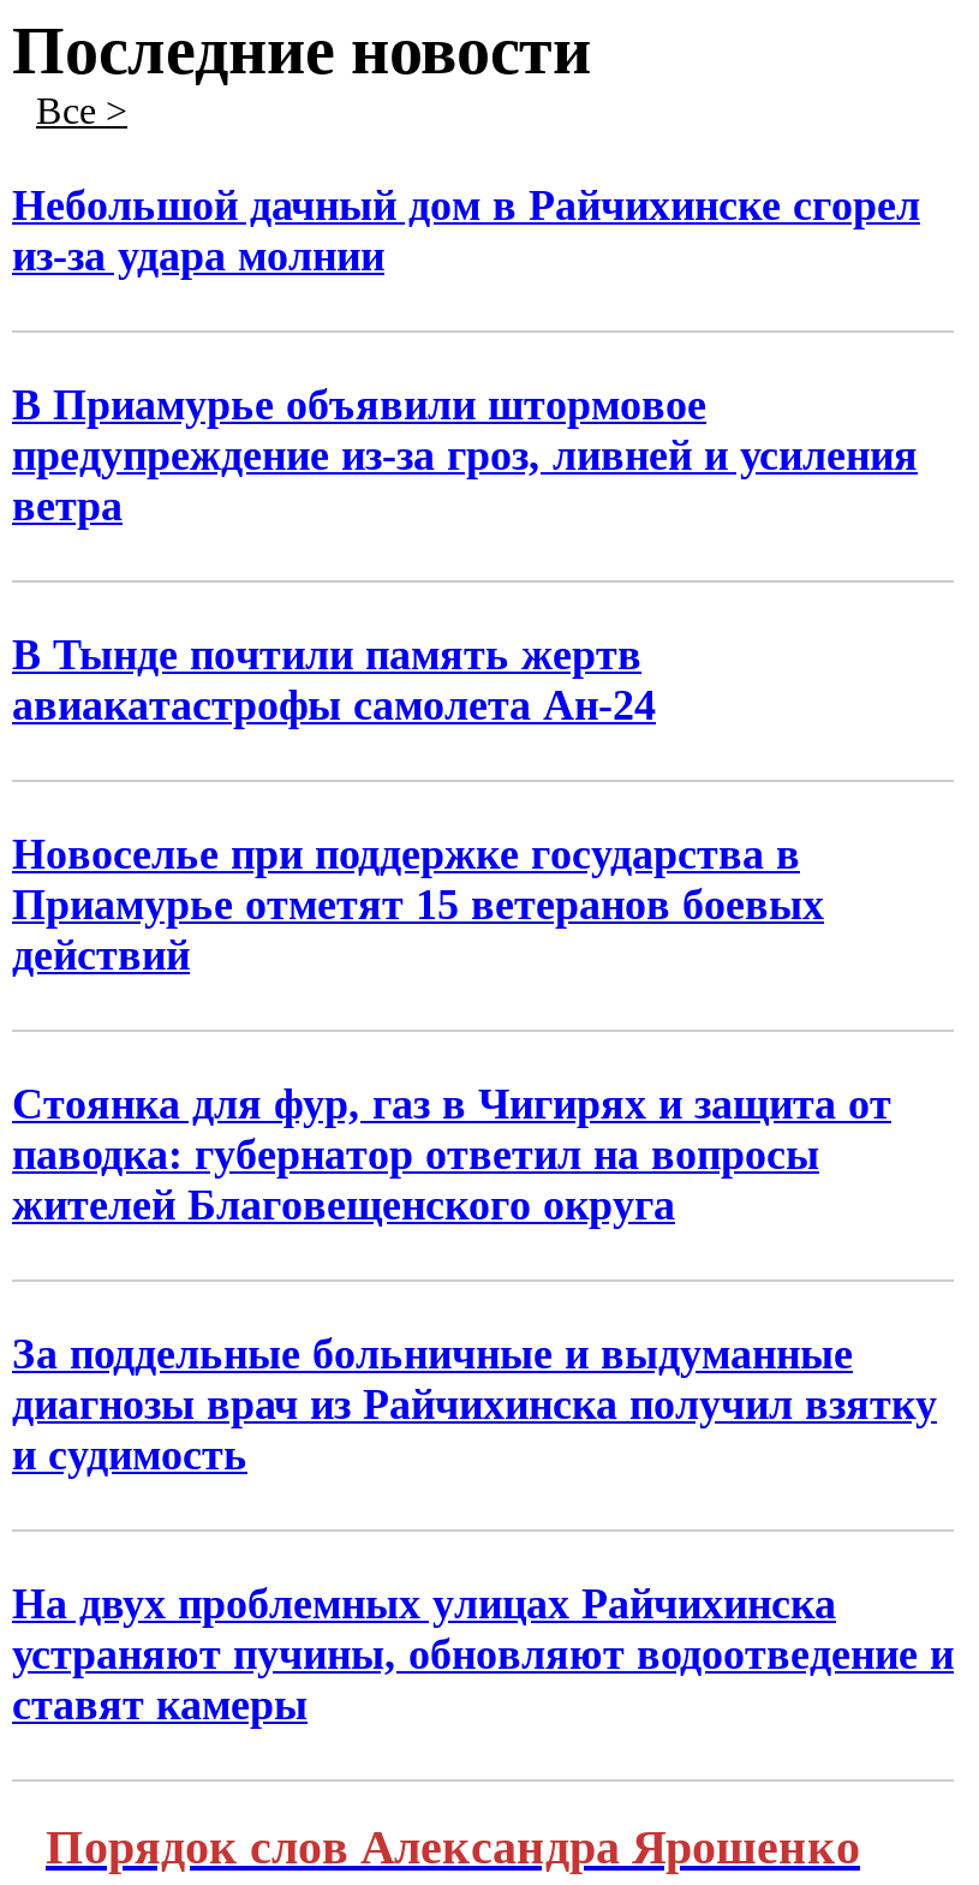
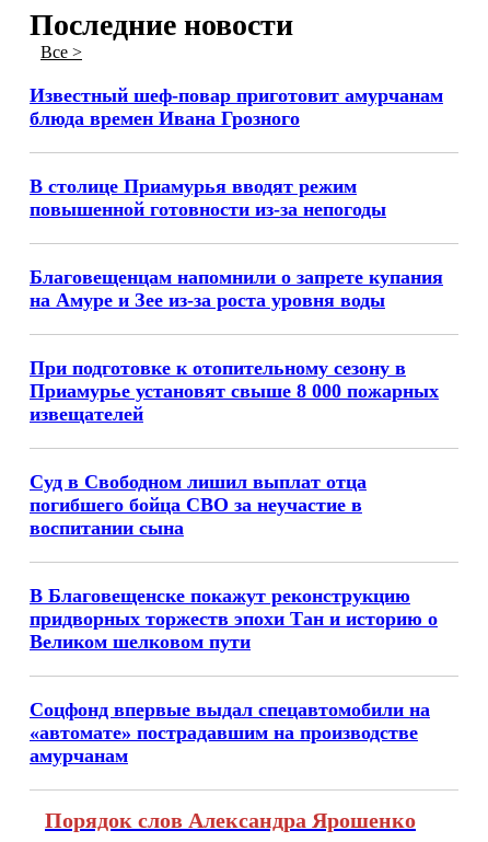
[12,182,920,281] Небольшой дачный дом в Райчихинске сгорел | из-за удара молнии -> [30,85,443,130] Известный шеф-повар приготовит амурчанам | блюда времен Ивана Грозного
[12,382,918,531] В Приамурье объявили штормовое | предупреждение из-за гроз, ливней и усиления | ветра -> [30,176,386,220] В столице Приамурья вводят режим | повышенной готовности из-за непогоды
[12,631,656,730] В Тынде почтили память жертв | авиакатастрофы самолета Ан-24 -> [30,266,443,311] Благовещенцам напомнили о запрете купания | на Амуре и Зее из-за роста уровня воды
[12,831,824,980] Новоселье при поддержке государства в | Приамурье отметят 15 ветеранов боевых | действий -> [30,357,439,425] При подготовке к отопительному сезону в | Приамурье установят свыше 8 000 пожарных | извещателей
[12,1081,891,1230] Стоянка для фур, газ в Чигирях и защита от | паводка: губернатор ответил на вопросы | жителей Благовещенского округа -> [30,471,367,539] Суд в Свободном лишил выплат отца | погибшего бойца СВО за неучастие в | воспитании сына
[12,1331,937,1480] За поддельные больничные и выдуманные | диагнозы врач из Райчихинска получил взятку | и судимость -> [30,585,438,653] В Благовещенске покажут реконструкцию | придворных торжеств эпохи Тан и историю о | Великом шелковом пути
[12,1581,954,1730] На двух проблемных улицах Райчихинска | устраняют пучины, обновляют водоотведение и | ставят камеры -> [30,699,430,767] Соцфонд впервые выдал спецавтомобили на | «автомате» пострадавшим на производстве | амурчанам

